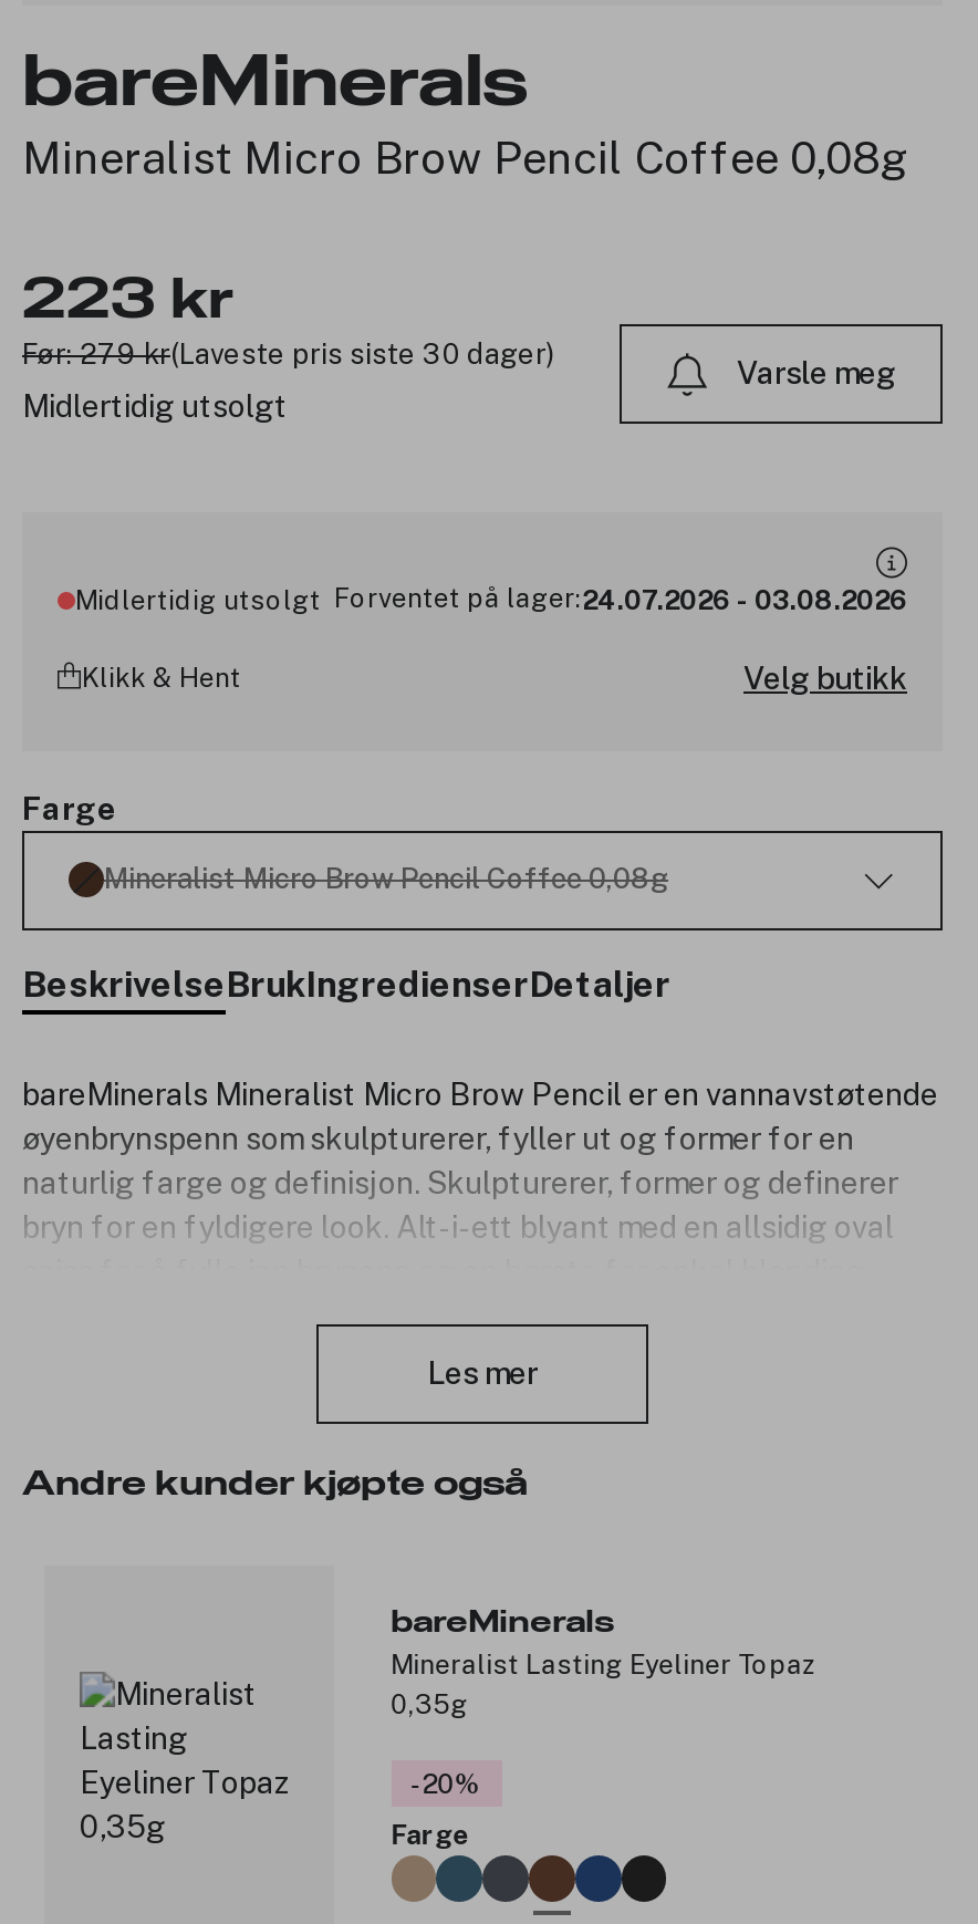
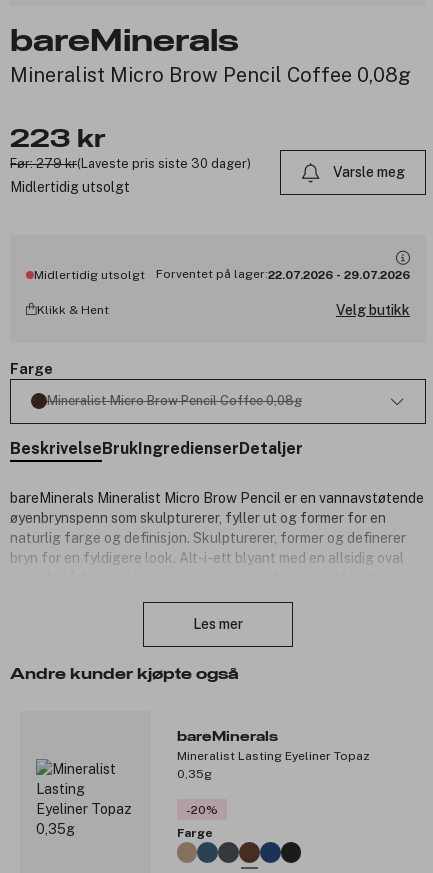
[75,583,907,616] Midlertidig utsolgt Forventet på lager:24.07.2026 - 03.08.2026 -> [34,267,410,282] Midlertidig utsolgt | Forventet på lager:22.07.2026 - 29.07.2026

